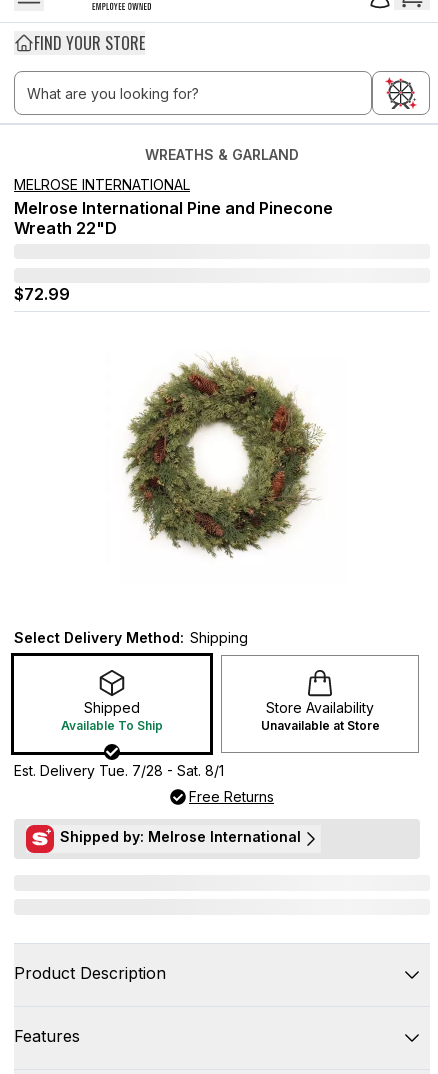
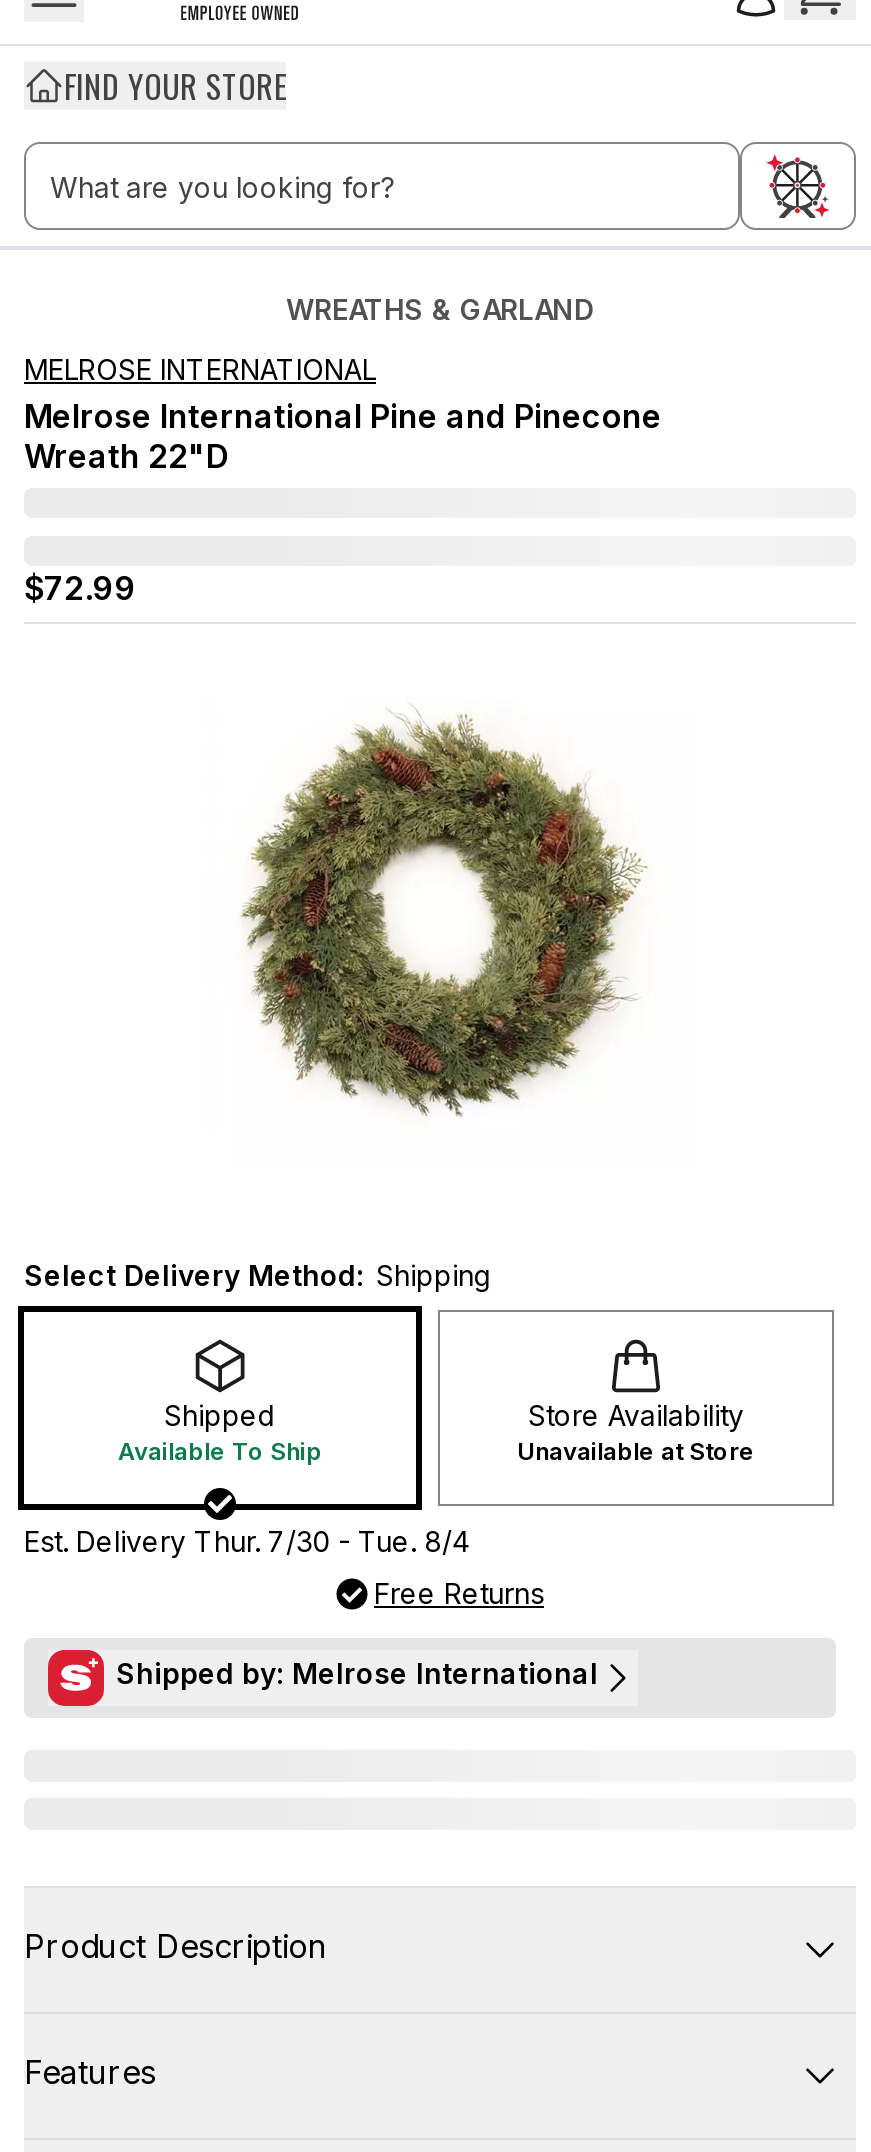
[14,761,224,778] Est. Delivery Tue. 7/28 - Sat. 8/1 -> [24,1523,470,1557] Est. Delivery Thur. 7/30 - Tue. 8/4

